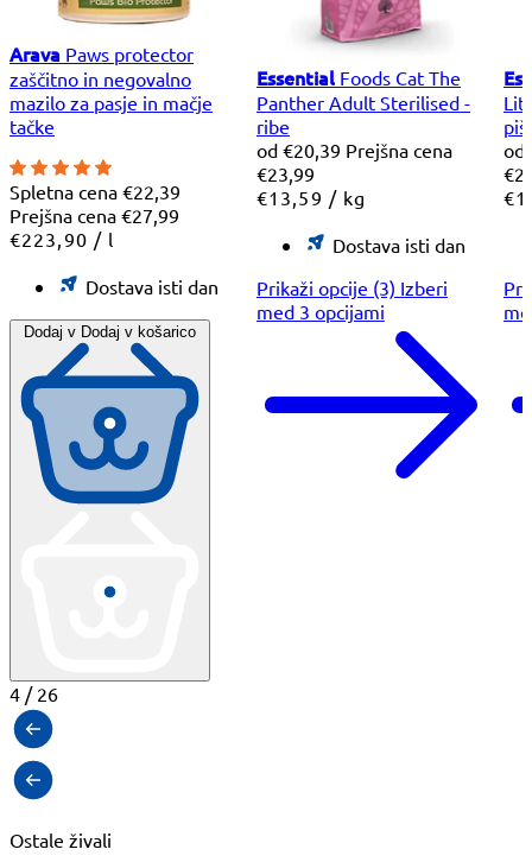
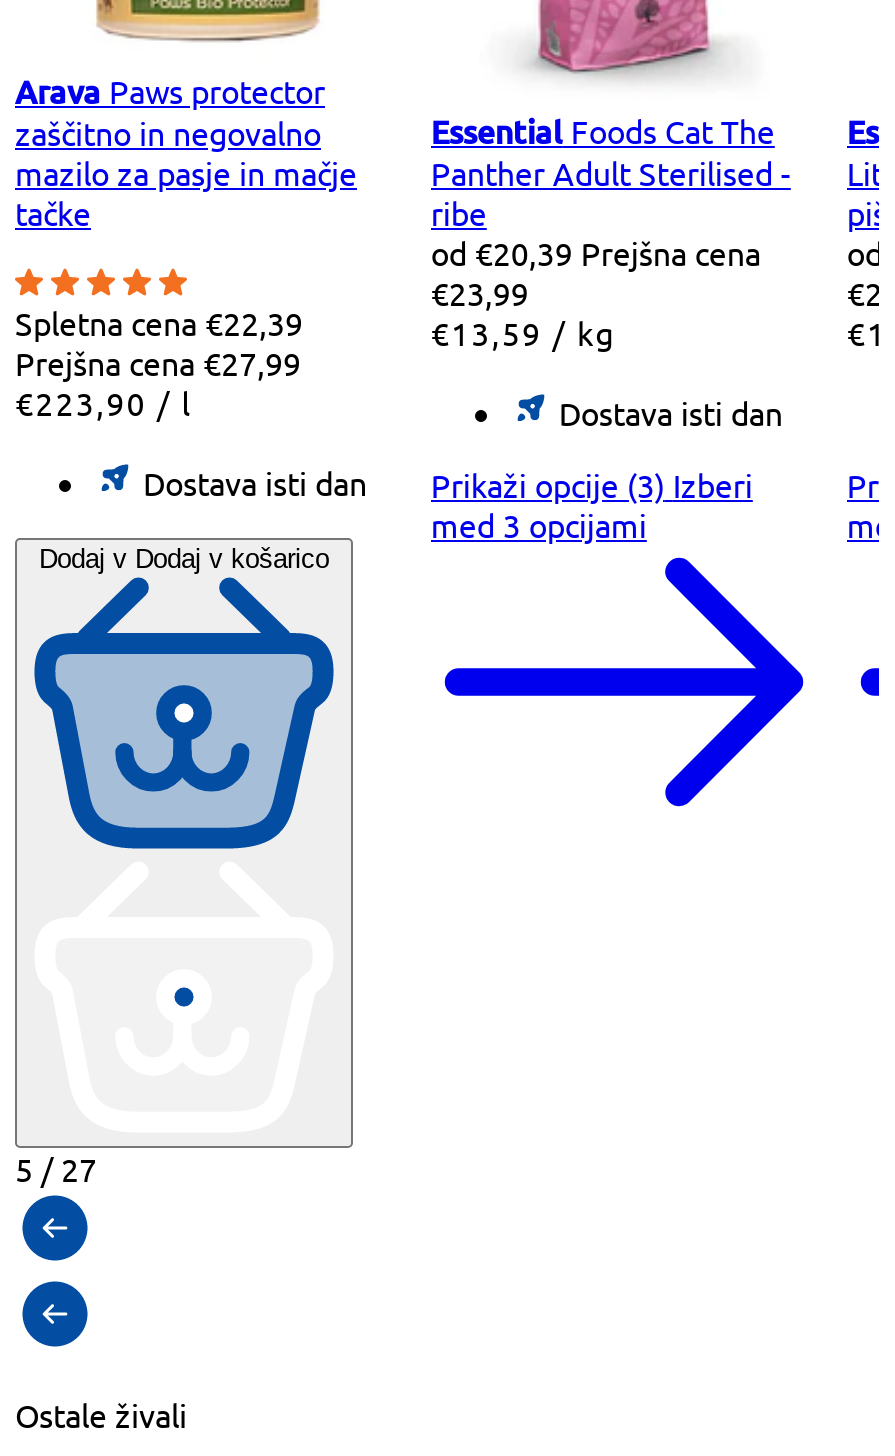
[9,682,58,705] 4 / 26 -> [15,1148,97,1188] 5 / 27

